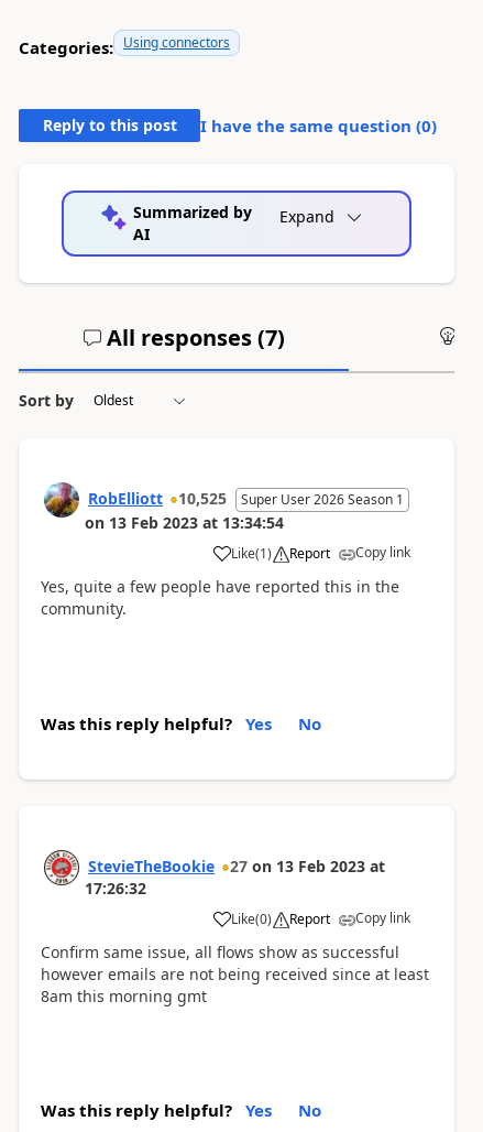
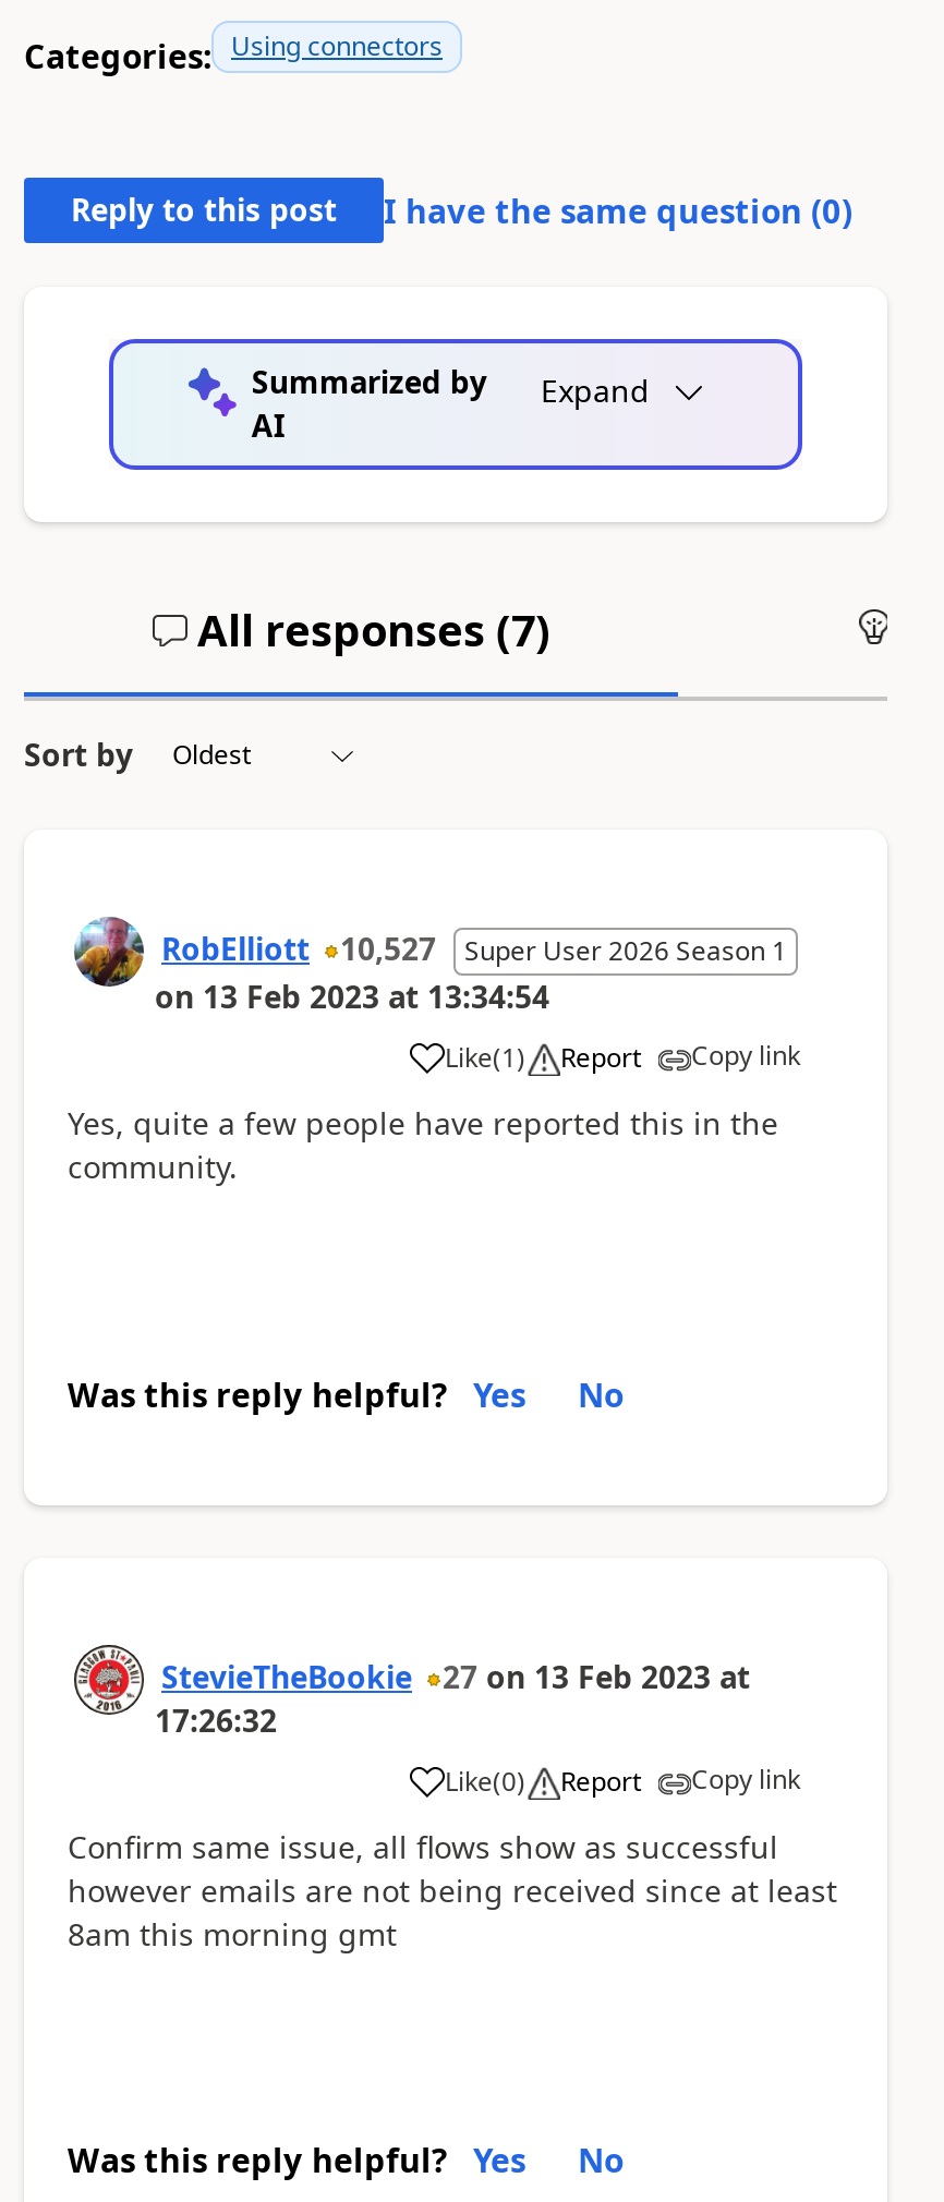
[88,488,404,509] RobElliott 10,525 Super User 2026 Season 1 -> [161,928,787,969] RobElliott 10,527 Super User 2026 Season 1

